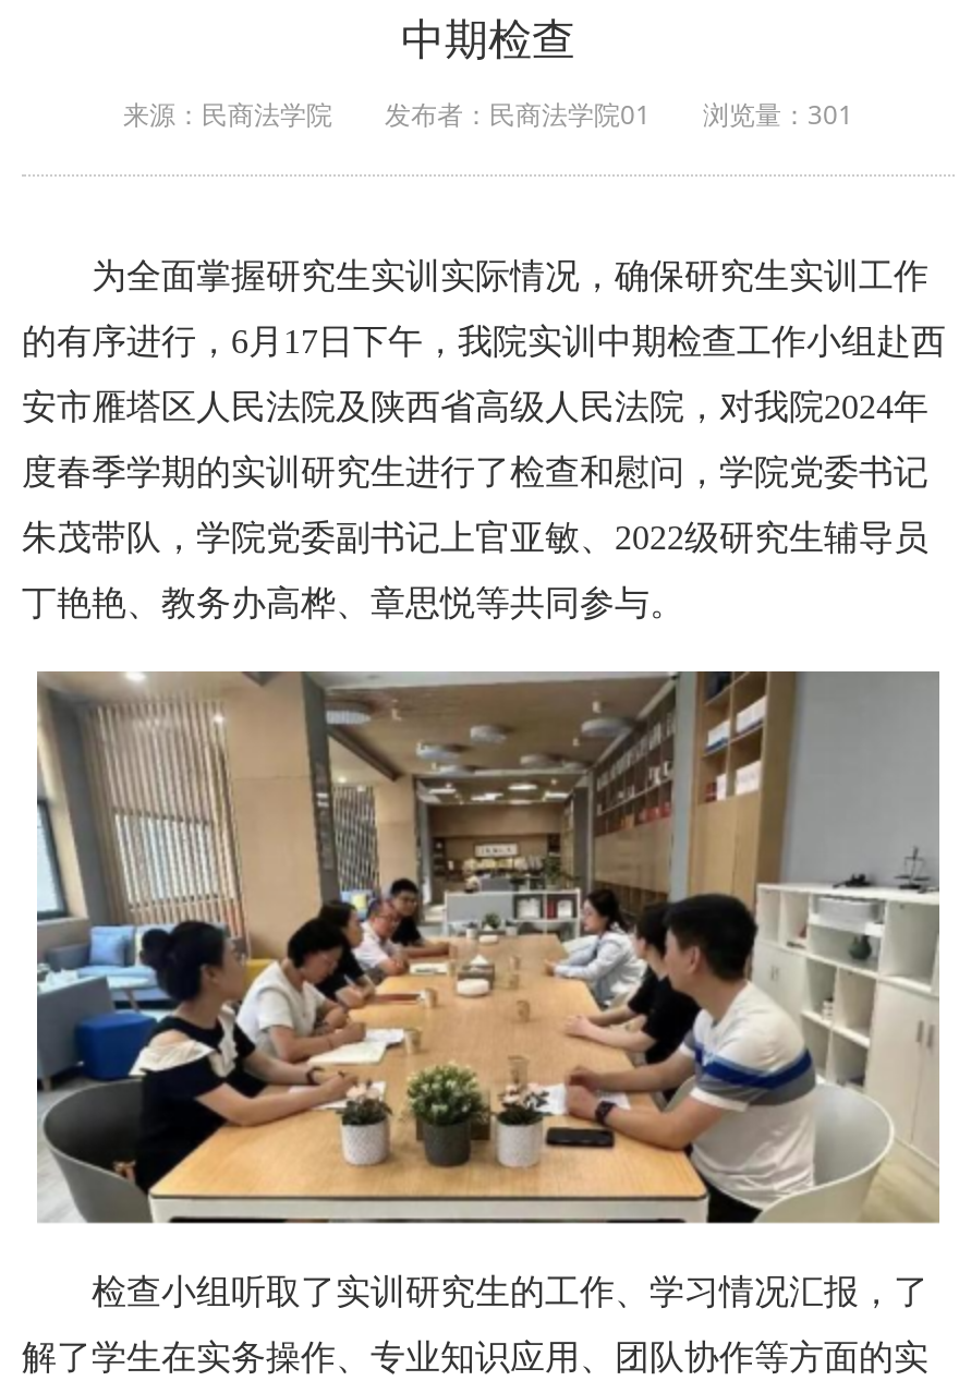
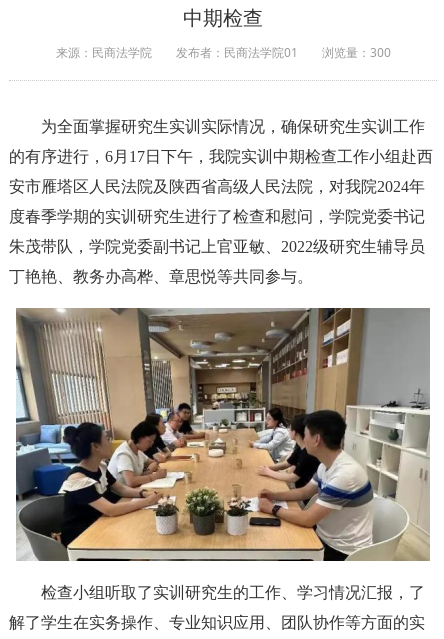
[123,95,853,132] 来源：民商法学院 发布者：民商法学院01 浏览量：301 -> [55,43,390,60] 来源：民商法学院 发布者：民商法学院01 浏览量：300

